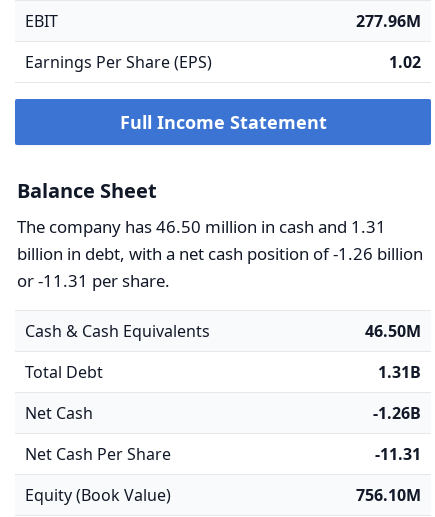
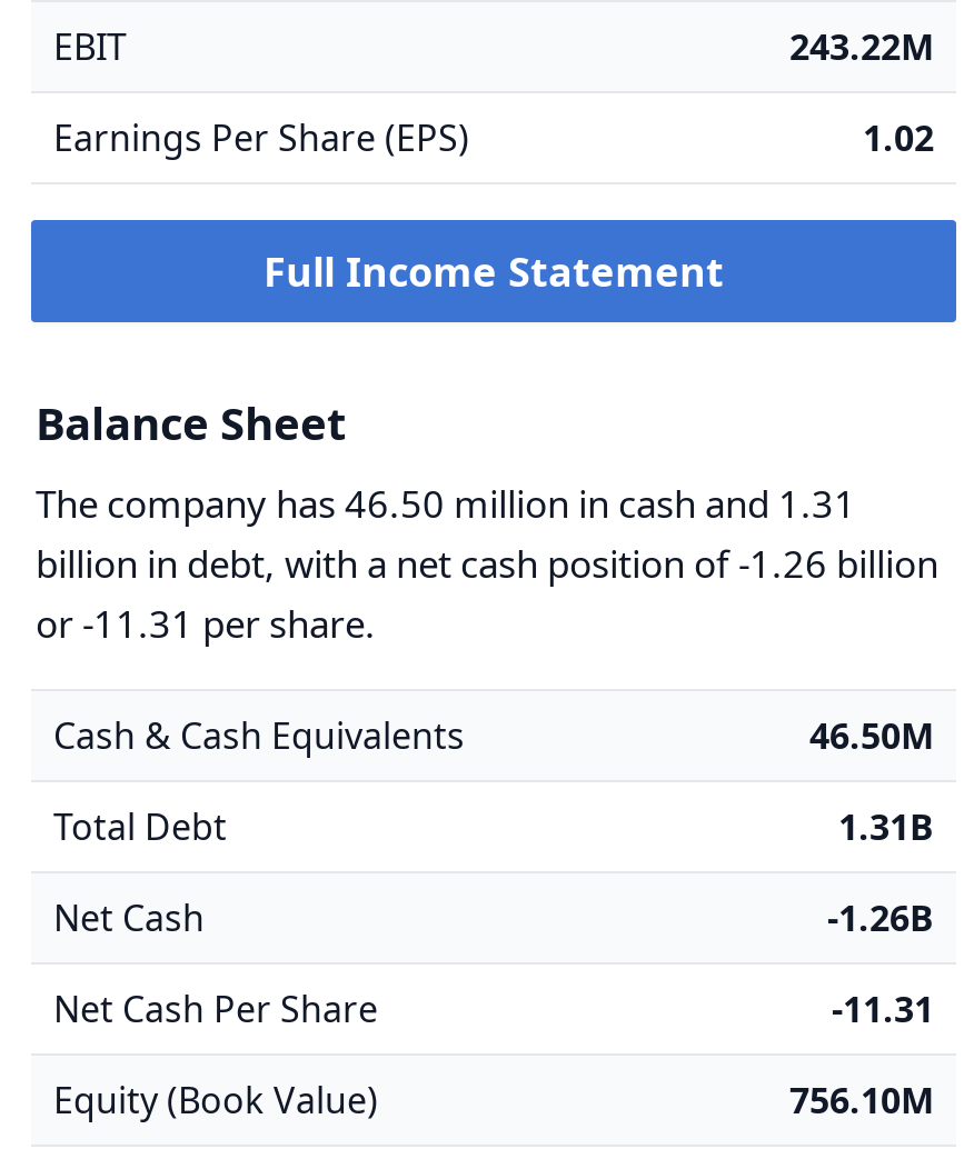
[356,10,421,32] 277.96M -> [789,22,934,71] 243.22M

